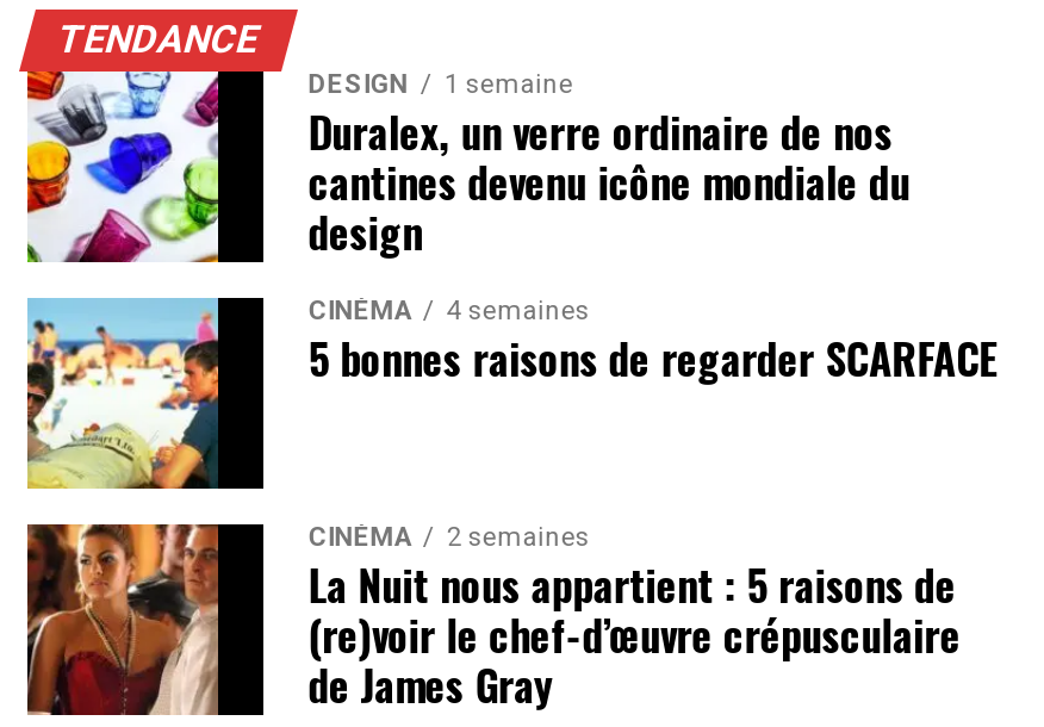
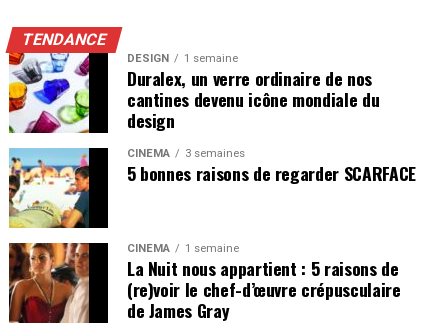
[308,296,590,327] CINÉMA 4 semaines -> [127,147,245,160] CINÉMA 3 semaines
[308,522,590,553] CINÉMA 2 semaines -> [127,242,239,255] CINÉMA 1 semaine

